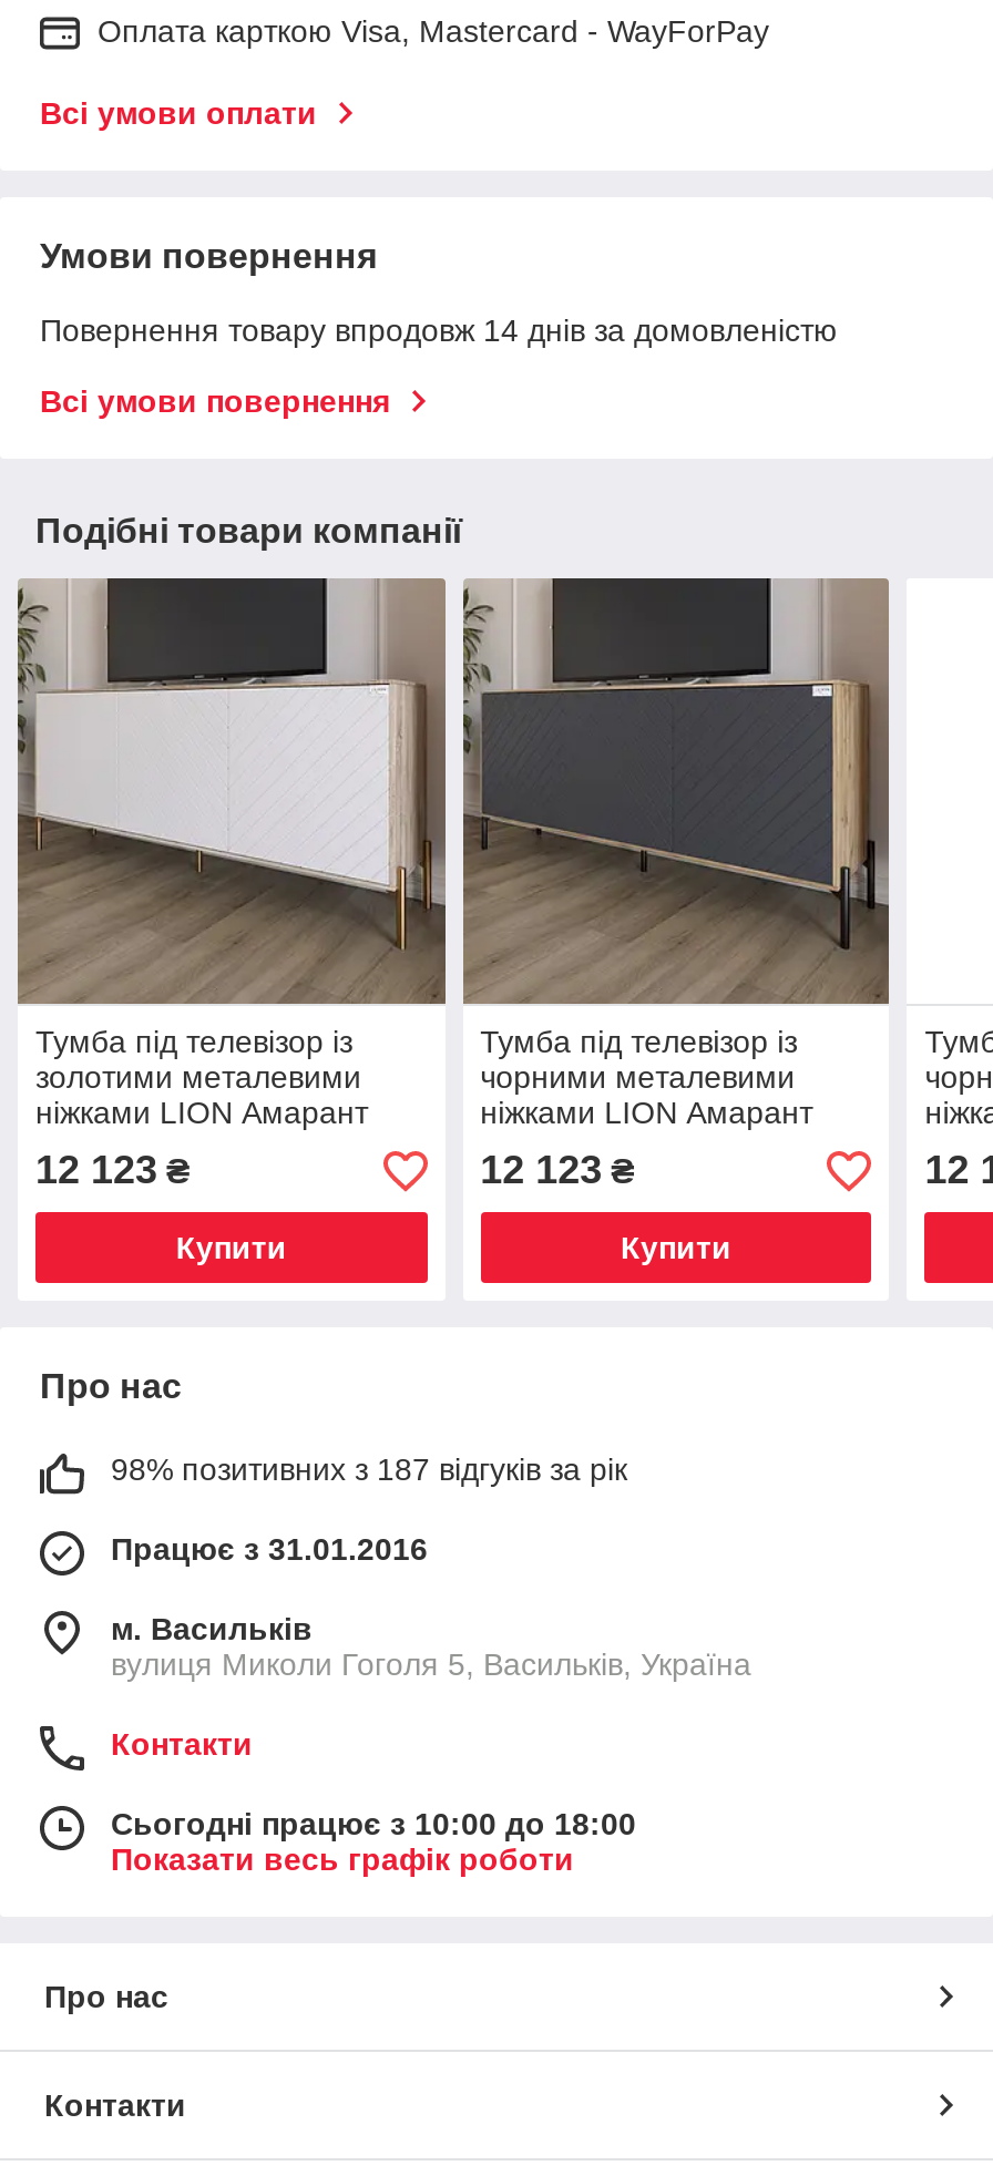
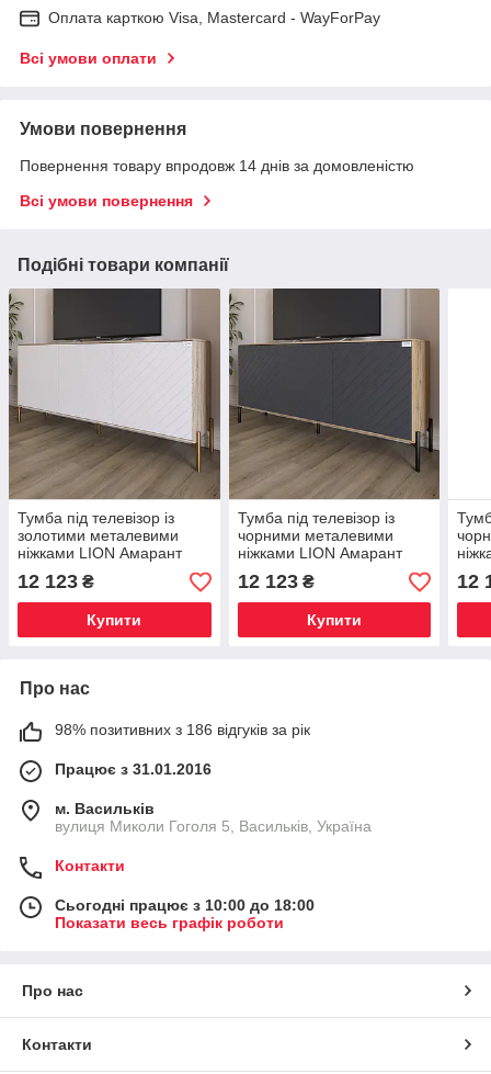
[111,1452,627,1488] 98% позитивних з 187 відгуків за рік -> [55,721,310,739] 98% позитивних з 186 відгуків за рік

